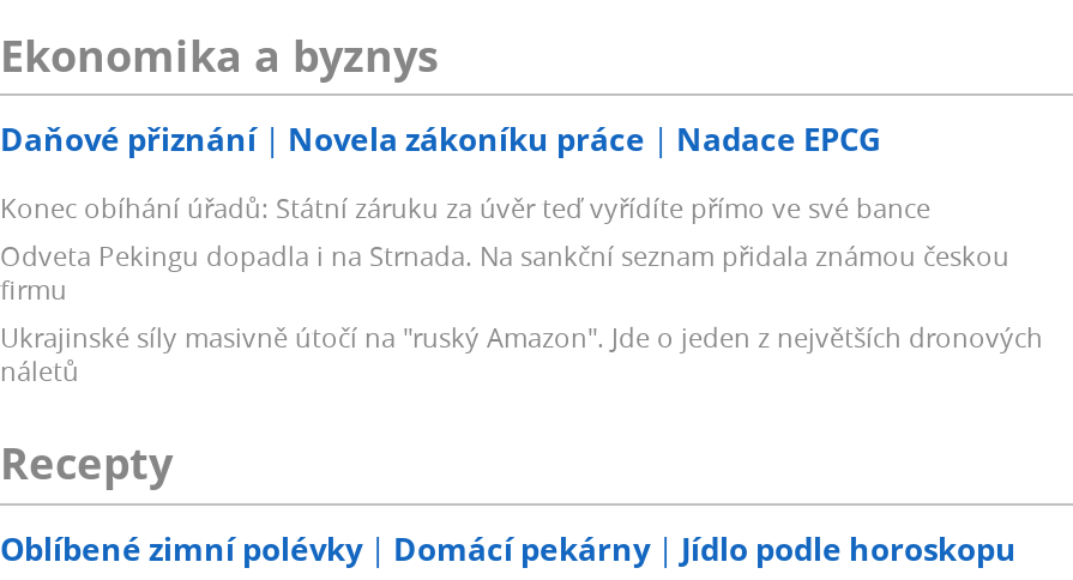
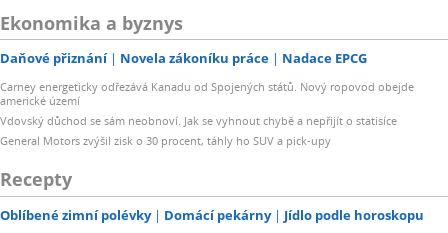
[0,190,1043,389] Konec obíhání úřadů: Státní záruku za úvěr teď vyřídíte přímo ve své bance | Odveta Pekingu dopadla i na Strnada. Na sankční seznam přidala známou českou | firmu | Ukrajinské síly masivně útočí na "ruský Amazon". Jde o jeden z největších dronových | náletů -> [0,79,414,148] Carney energeticky odřezává Kanadu od Spojených států. Nový ropovod obejde | americké území | Vdovský důchod se sám neobnoví. Jak se vyhnout chybě a nepřijít o statisíce | General Motors zvýšil zisk o 30 procent, táhly ho SUV a pick-upy

